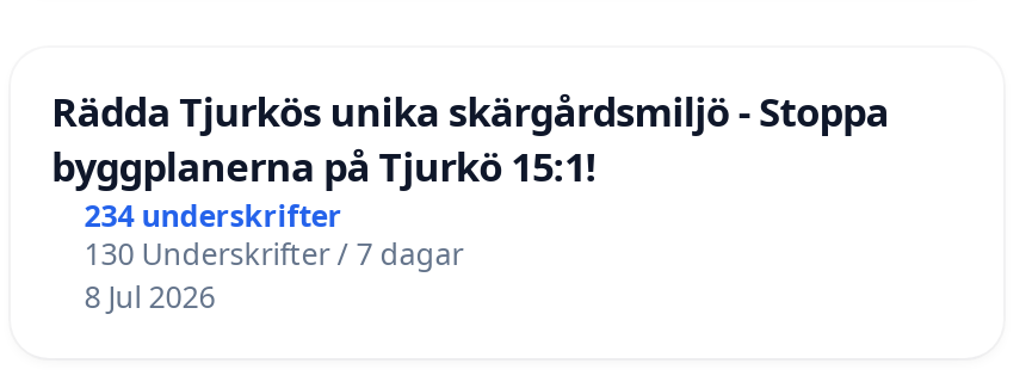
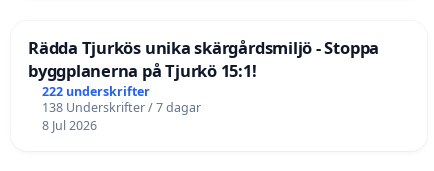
[84,197,342,237] 234 underskrifter -> [42,83,150,100] 222 underskrifter
[84,235,464,275] 130 Underskrifter / 7 dagar -> [42,99,201,116] 138 Underskrifter / 7 dagar

